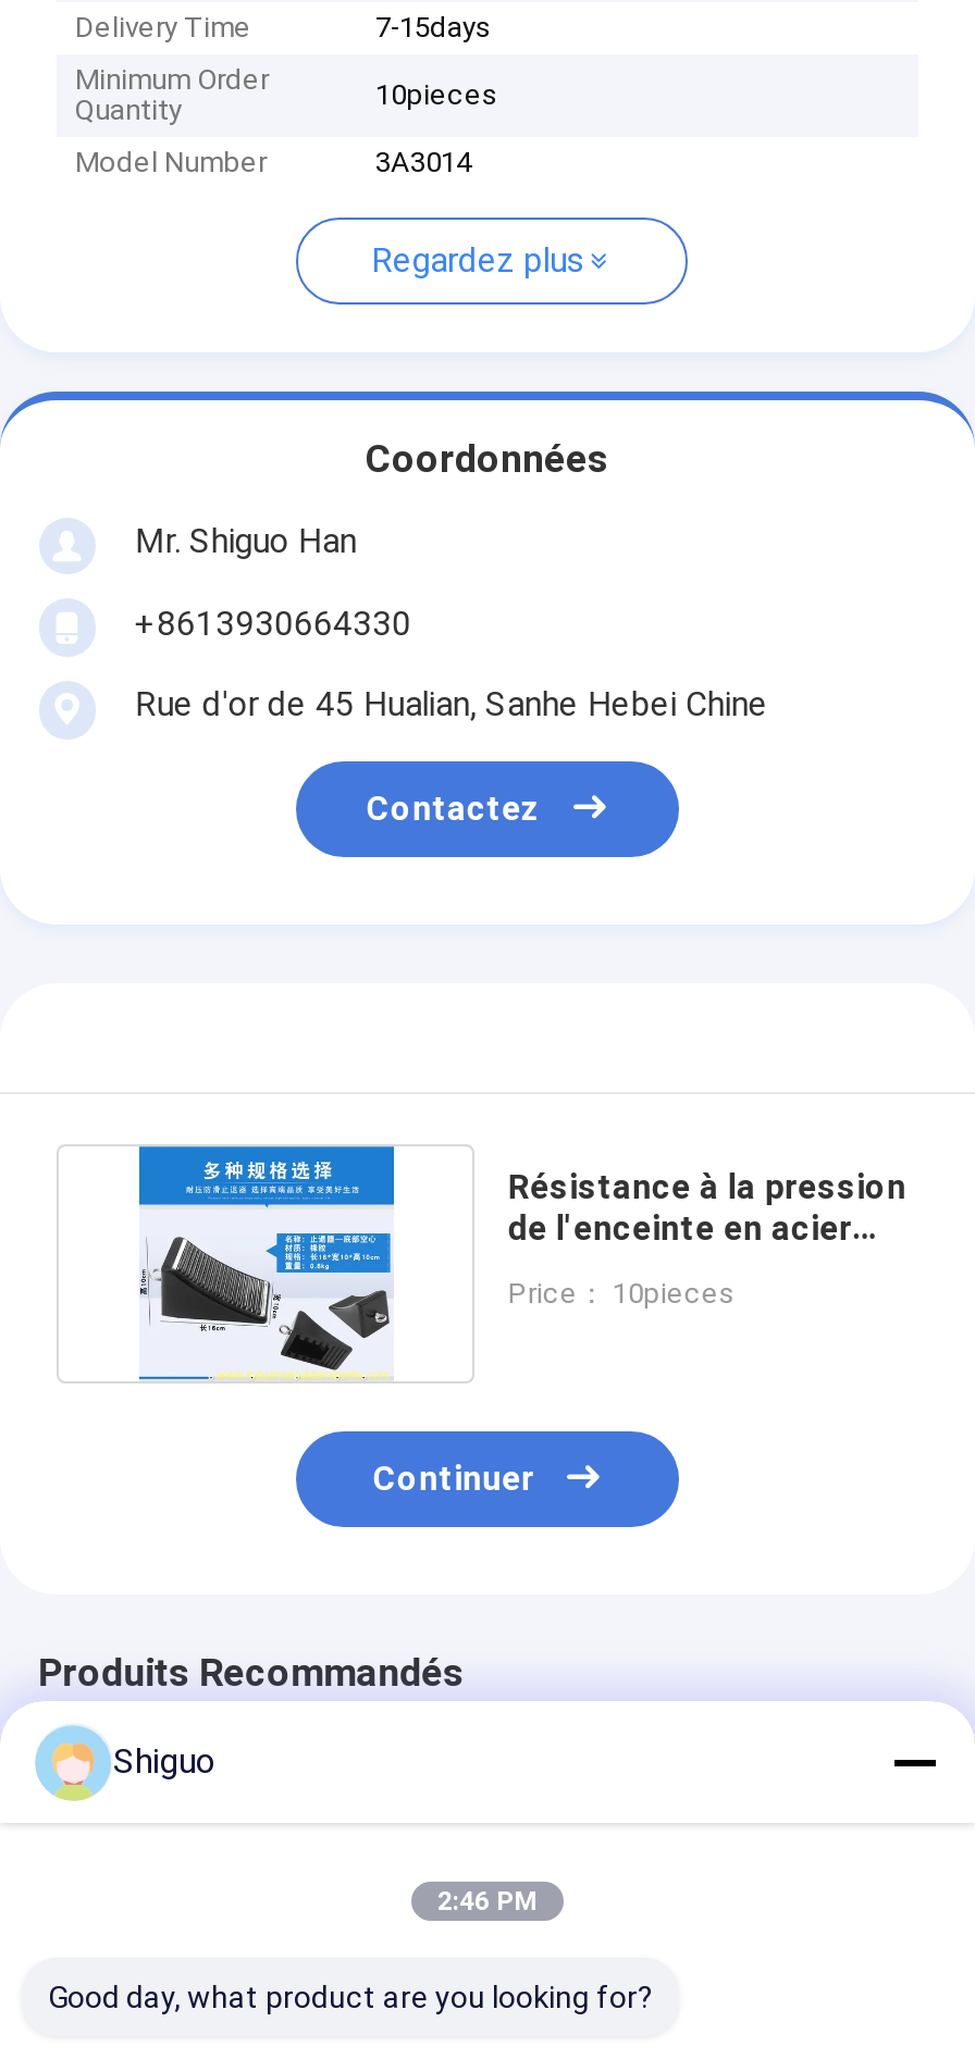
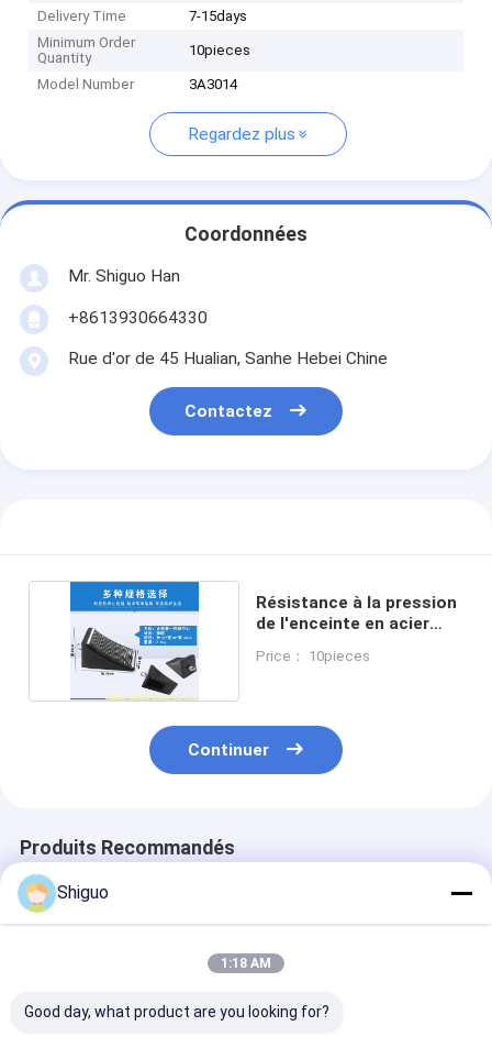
[437,1886,538,1916] 2:46 PM -> [221,956,271,971] 1:18 AM

